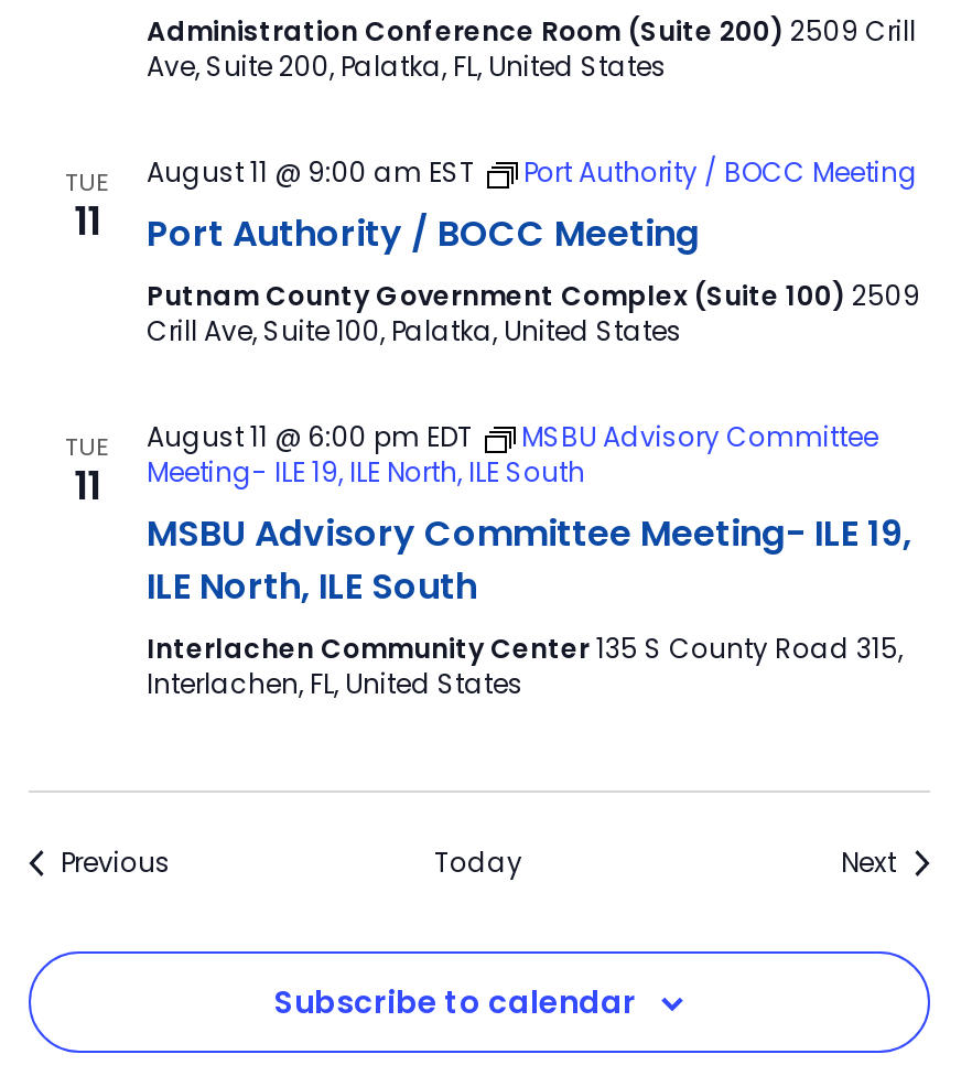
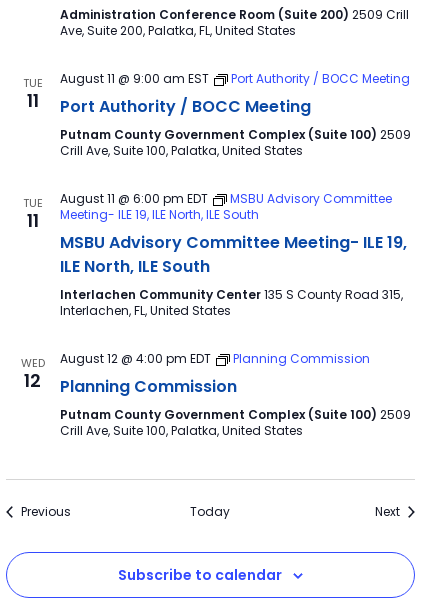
none -> [20,355,44,393] WED | 12
none -> [59,350,410,439] August 12 @ 4:00 pm EDT | Planning Commission | Planning Commission | Putnam County Government Complex (Suite 100) 2509 | Crill Ave, Suite 100, Palatka, United States

